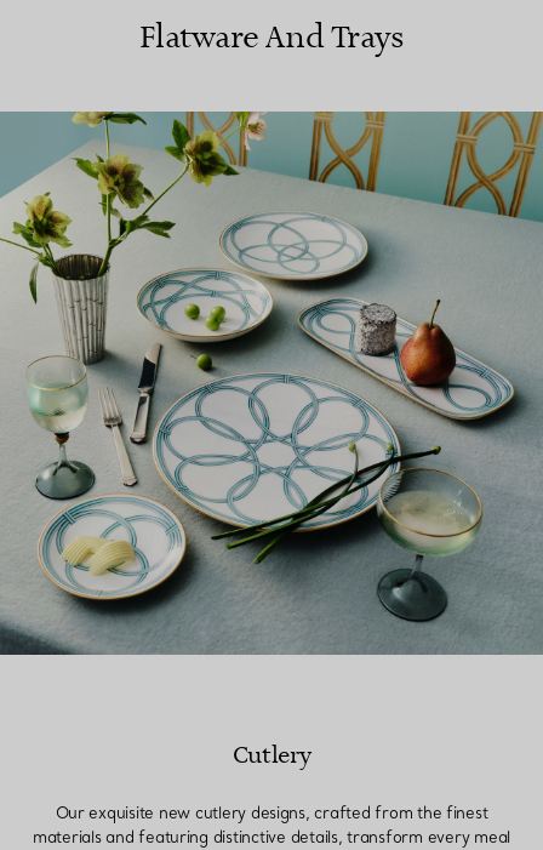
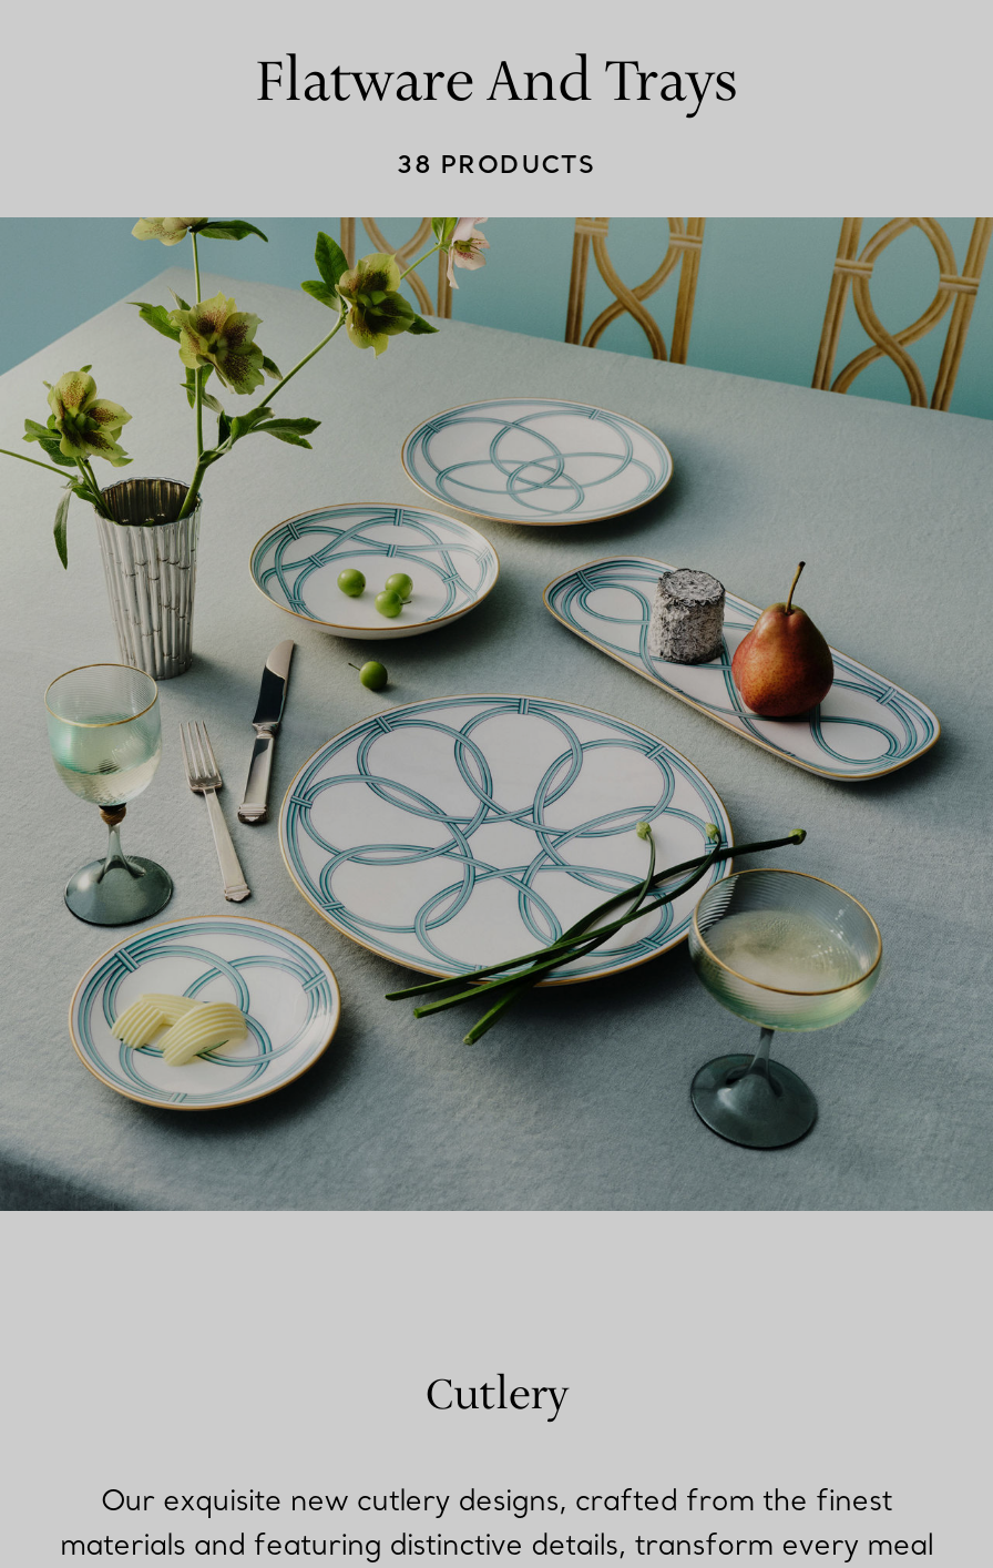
none -> [397,149,596,180] 38 PRODUCTS

